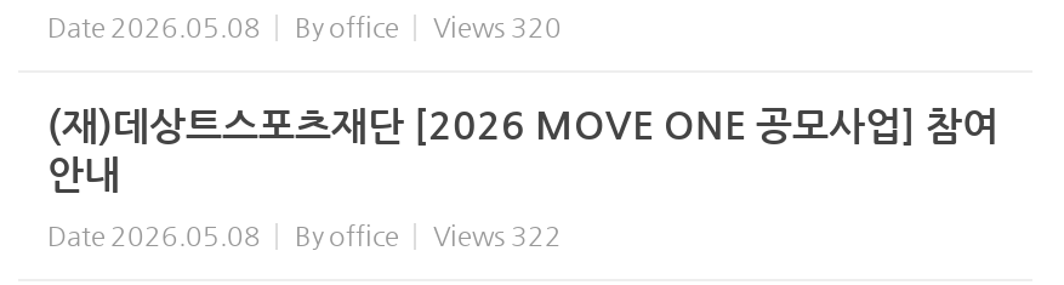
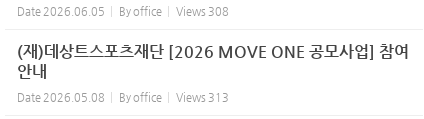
[47,13,261,44] Date 2026.05.08 -> [17,5,105,18] Date 2026.06.05
[433,13,562,44] Views 320 -> [176,5,229,18] Views 308
[47,221,562,253] Date 2026.05.08 By office Views 322 -> [17,91,229,104] Date 2026.05.08 By office Views 313

